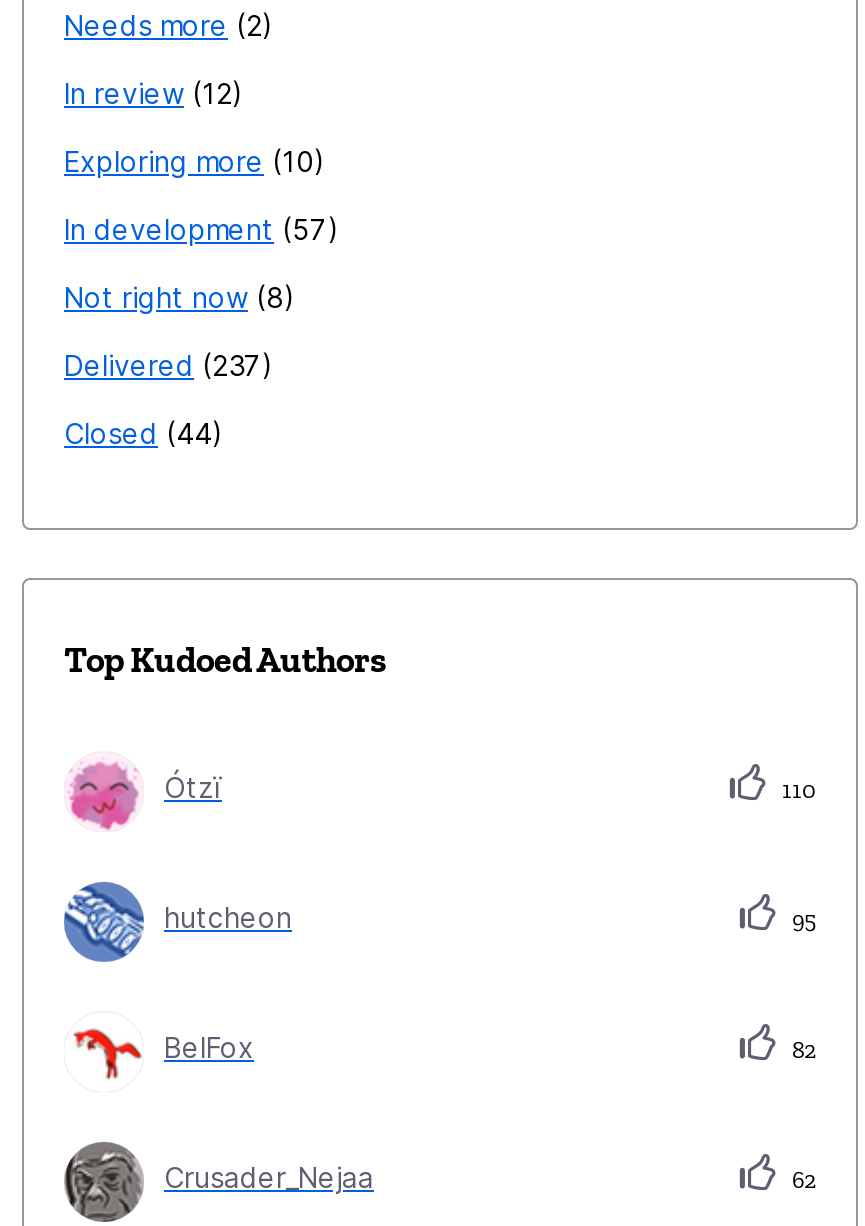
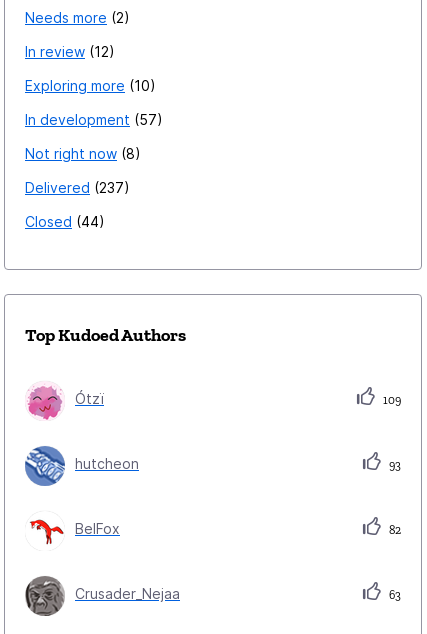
[776,776,816,804] 110 -> [380,393,401,407] 109
[786,906,816,934] 95 -> [386,458,401,472] 93
[786,1166,816,1194] 62 -> [386,588,401,602] 63

